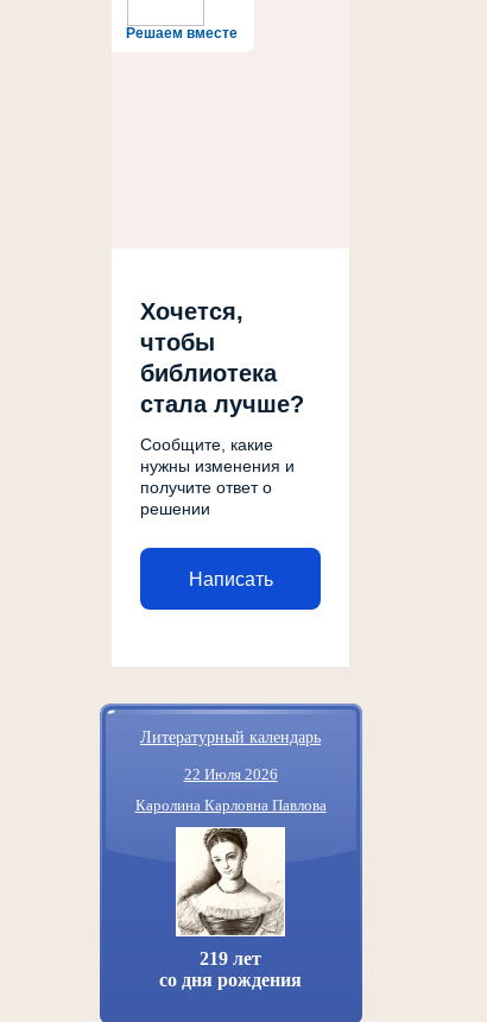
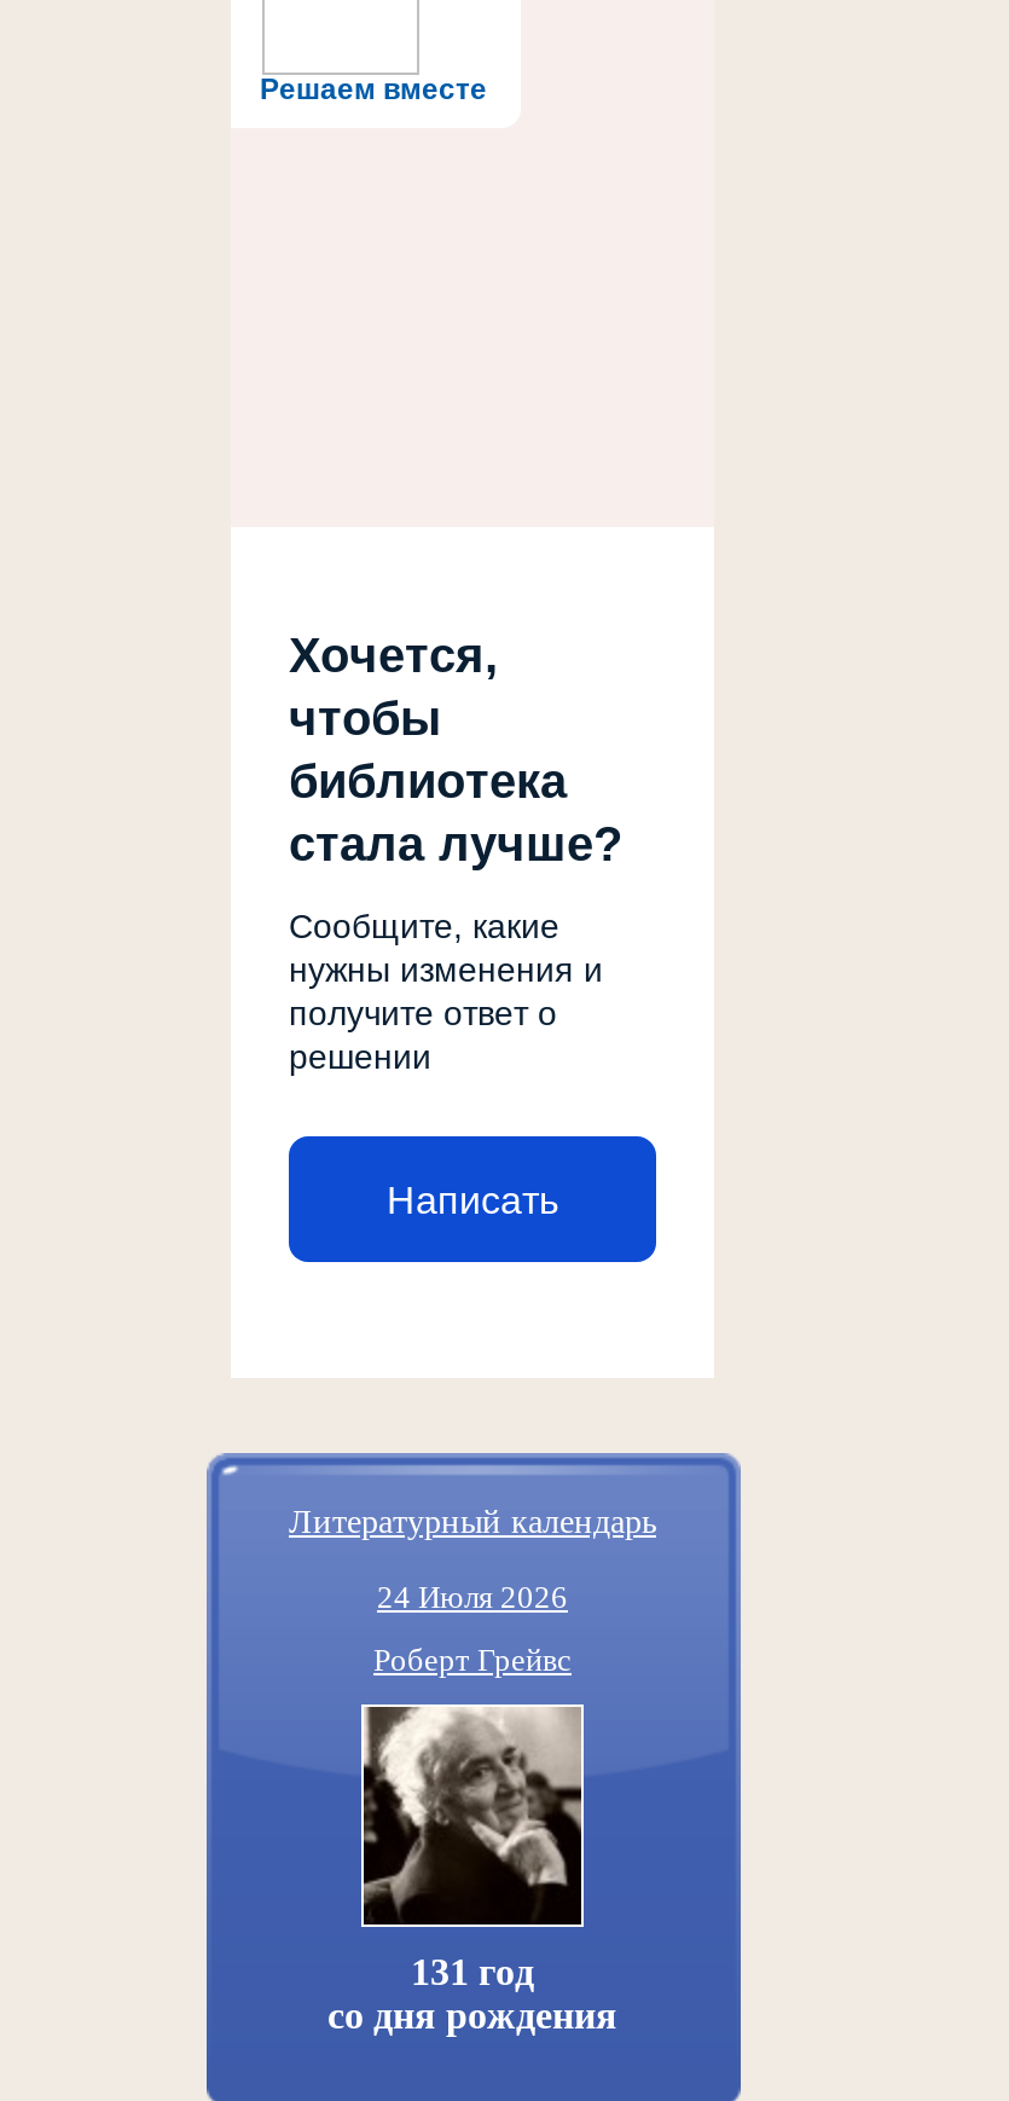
[184,765,277,783] 22 Июля 2026 -> [377,1579,568,1615] 24 Июля 2026
[135,796,326,814] Каролина Карловна Павлова -> [373,1642,572,1678] Роберт Грейвс
[176,827,285,969] [image] | 219 лет -> [361,1704,584,1992] [image] | 131 год

